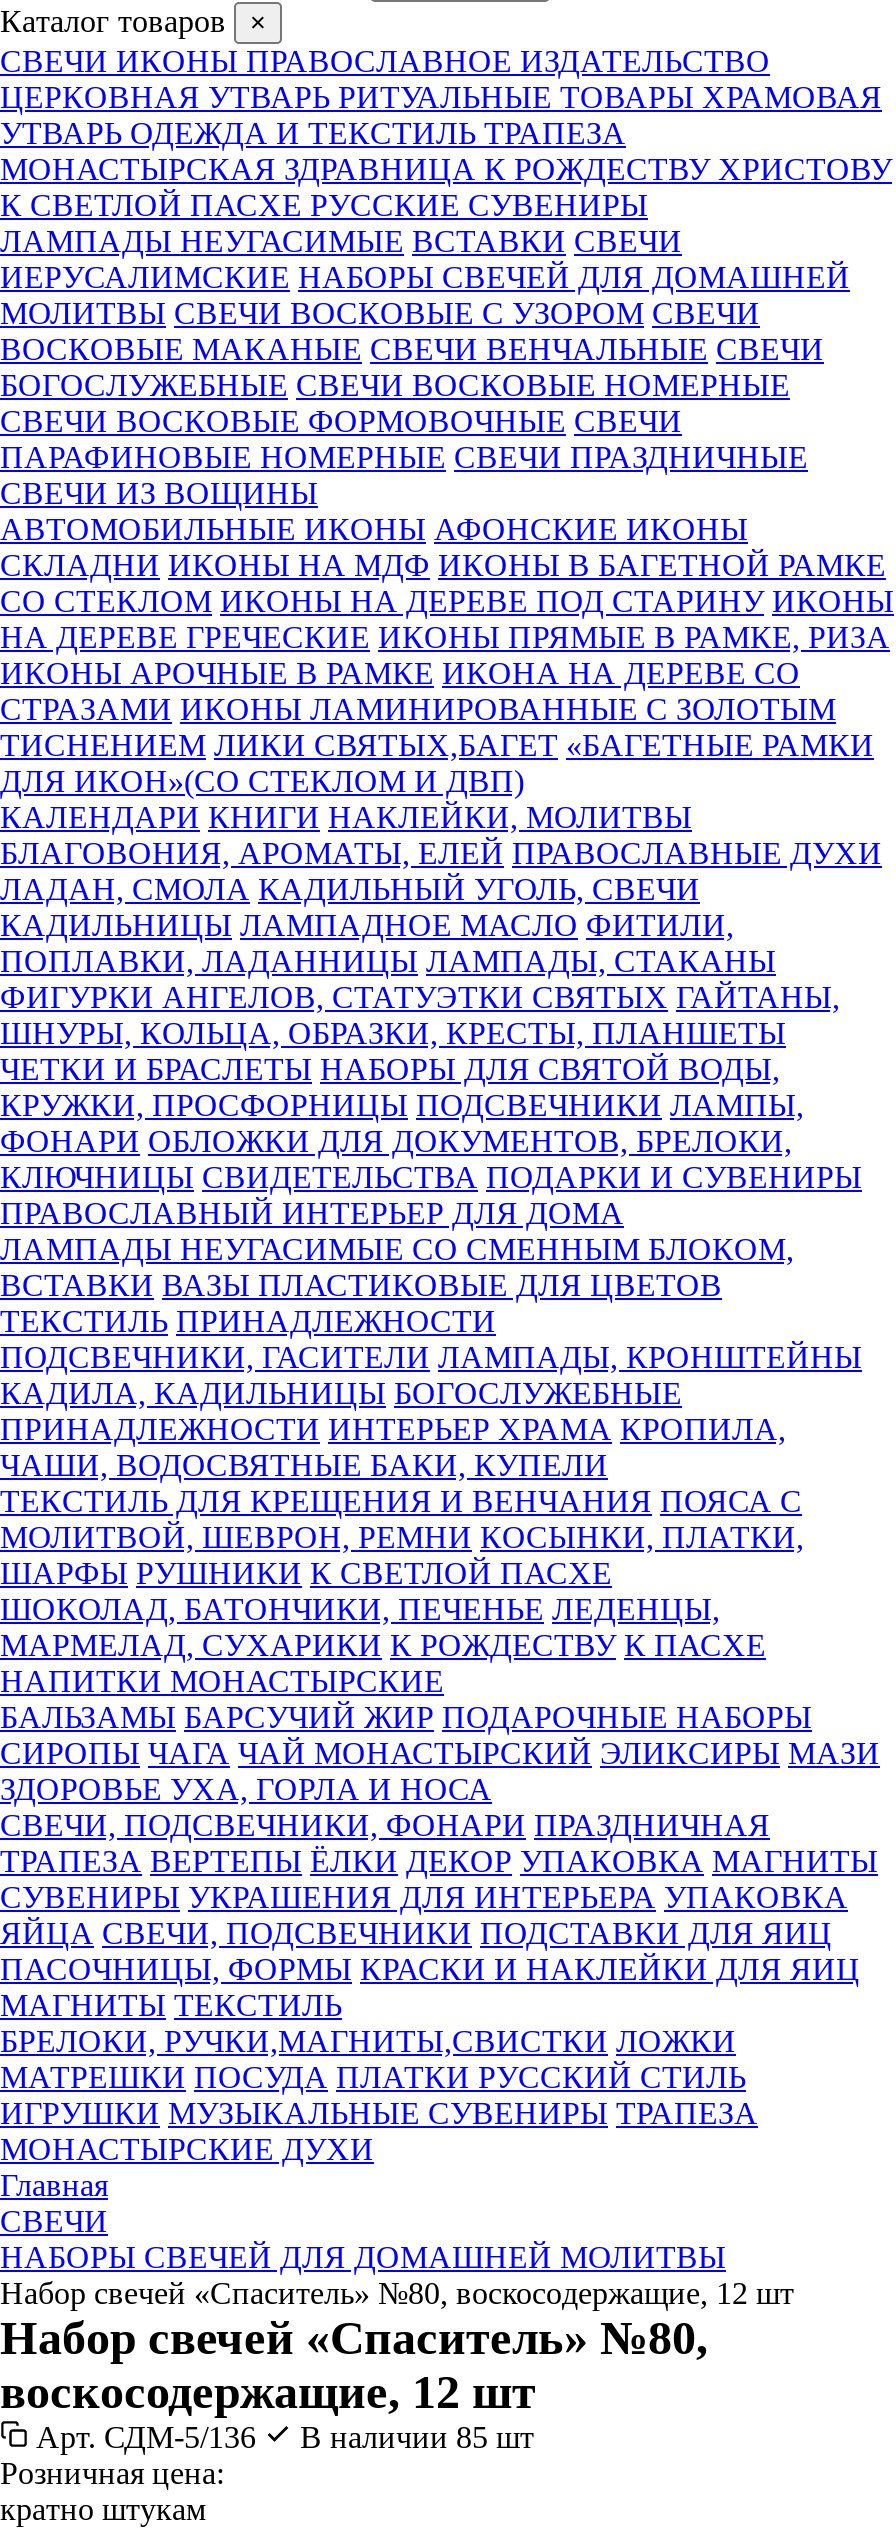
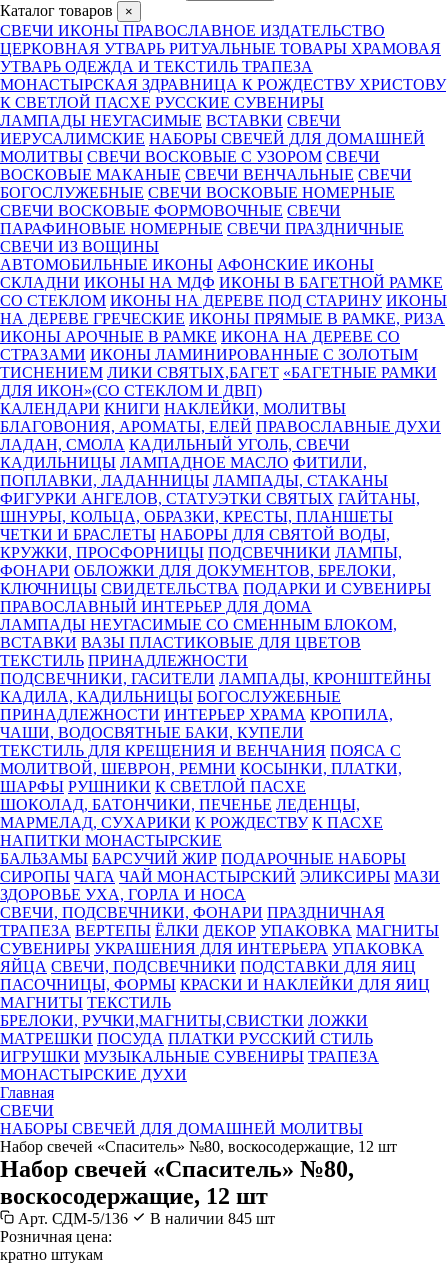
[28,2420,534,2454] Арт. СДМ-5/136 В наличии 85 шт -> [14,1210,275,1227] Арт. СДМ-5/136 В наличии 845 шт

